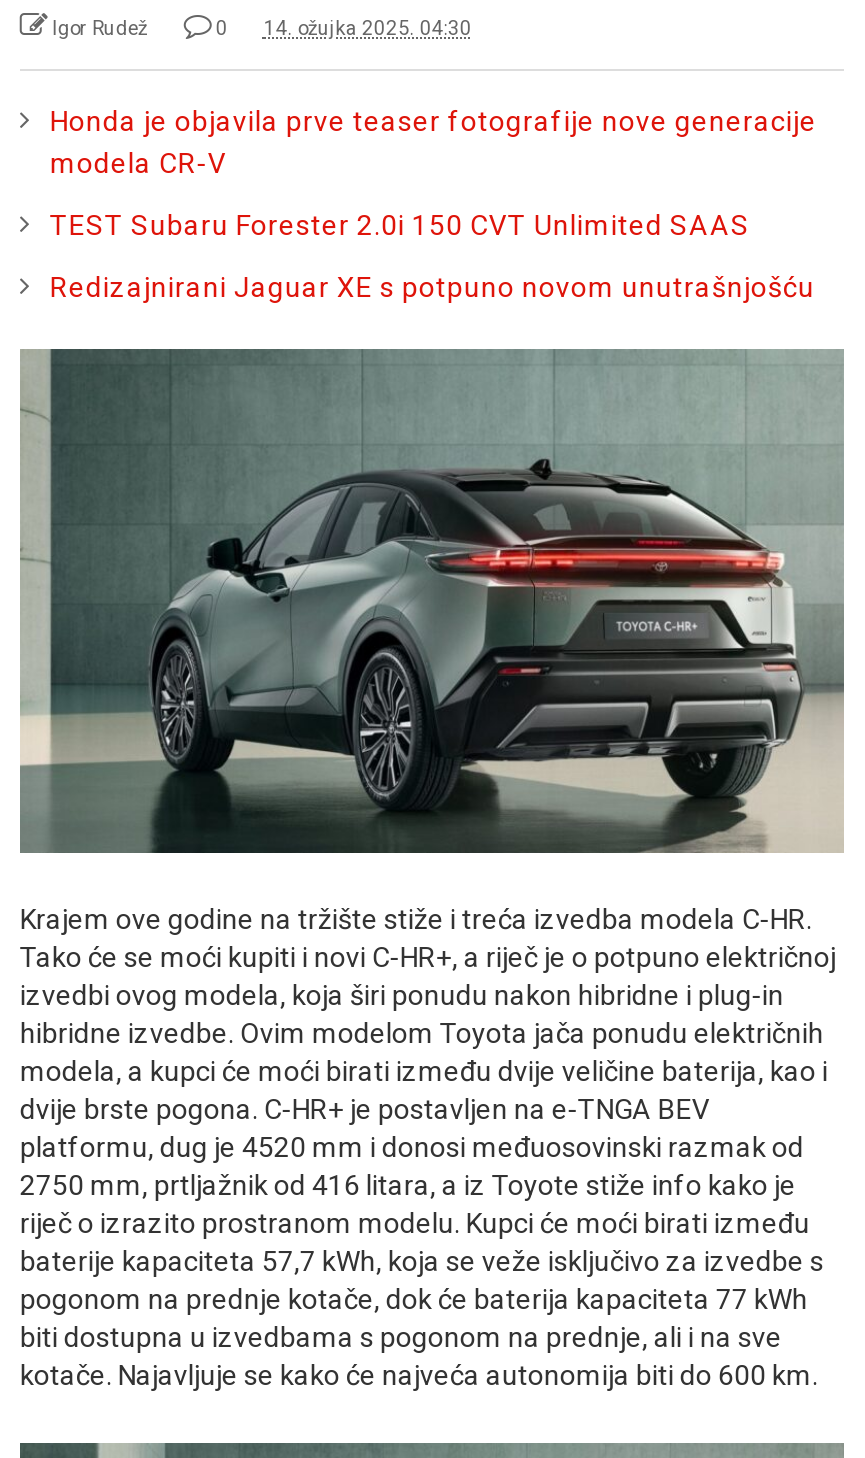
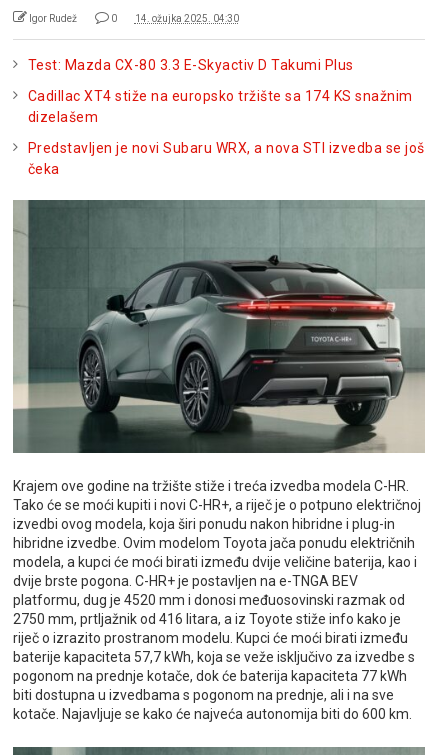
[50,106,817,180] Honda je objavila prve teaser fotografije nove generacije | modela CR-V -> [28,57,354,73] Test: Mazda CX-80 3.3 E-Skyactiv D Takumi Plus
[50,210,750,242] TEST Subaru Forester 2.0i 150 CVT Unlimited SAAS -> [28,88,413,125] Cadillac XT4 stiže na europsko tržište sa 174 KS snažnim | dizelašem
[50,272,815,304] Redizajnirani Jaguar XE s potpuno novom unutrašnjošću -> [28,140,425,177] Predstavljen je novi Subaru WRX, a nova STI izvedba se još | čeka

